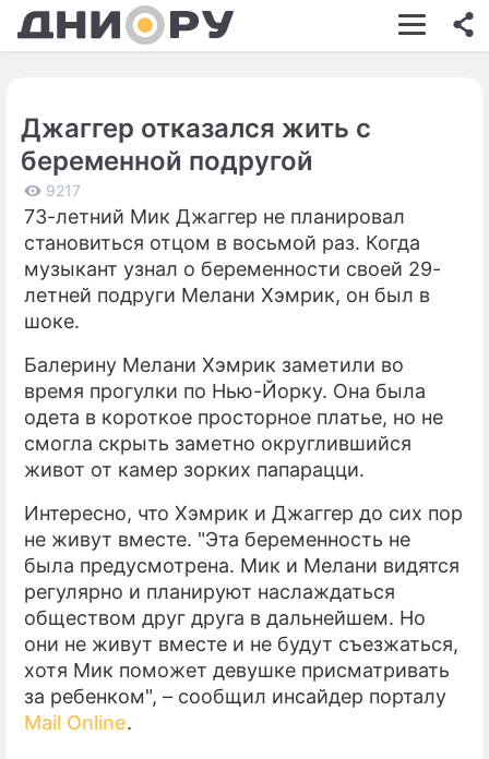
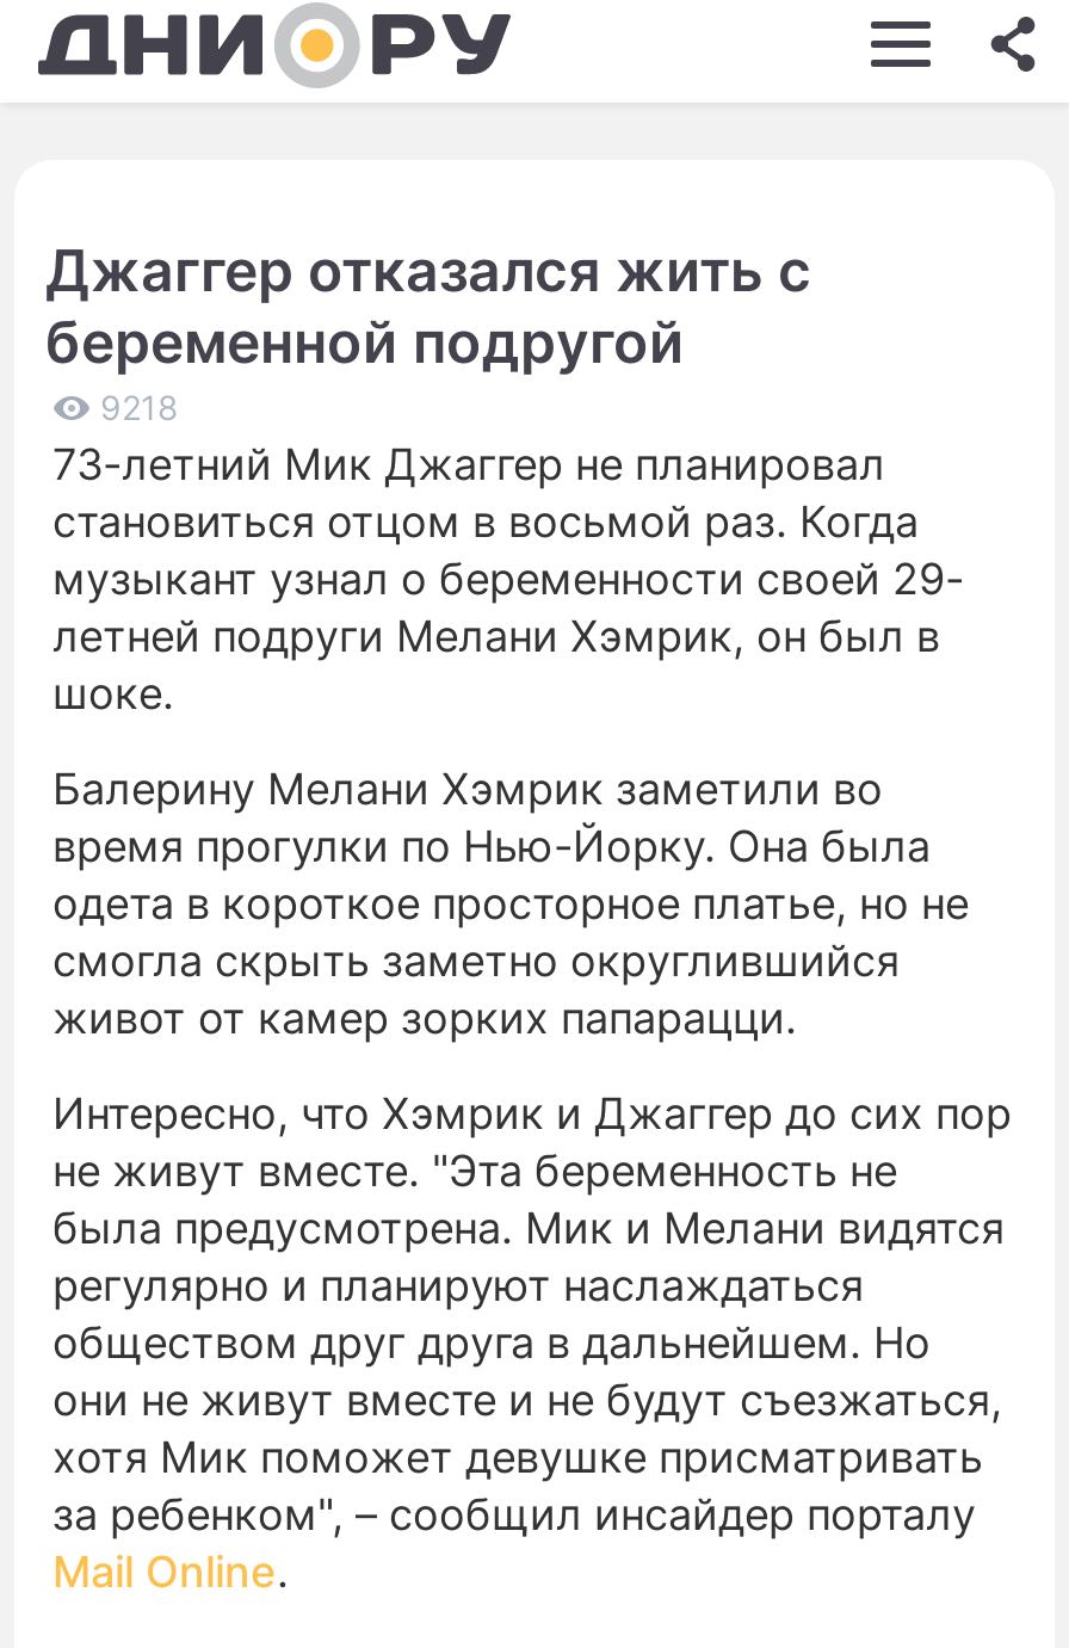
[46,181,81,200] 9217 -> [100,387,179,427] 9218

